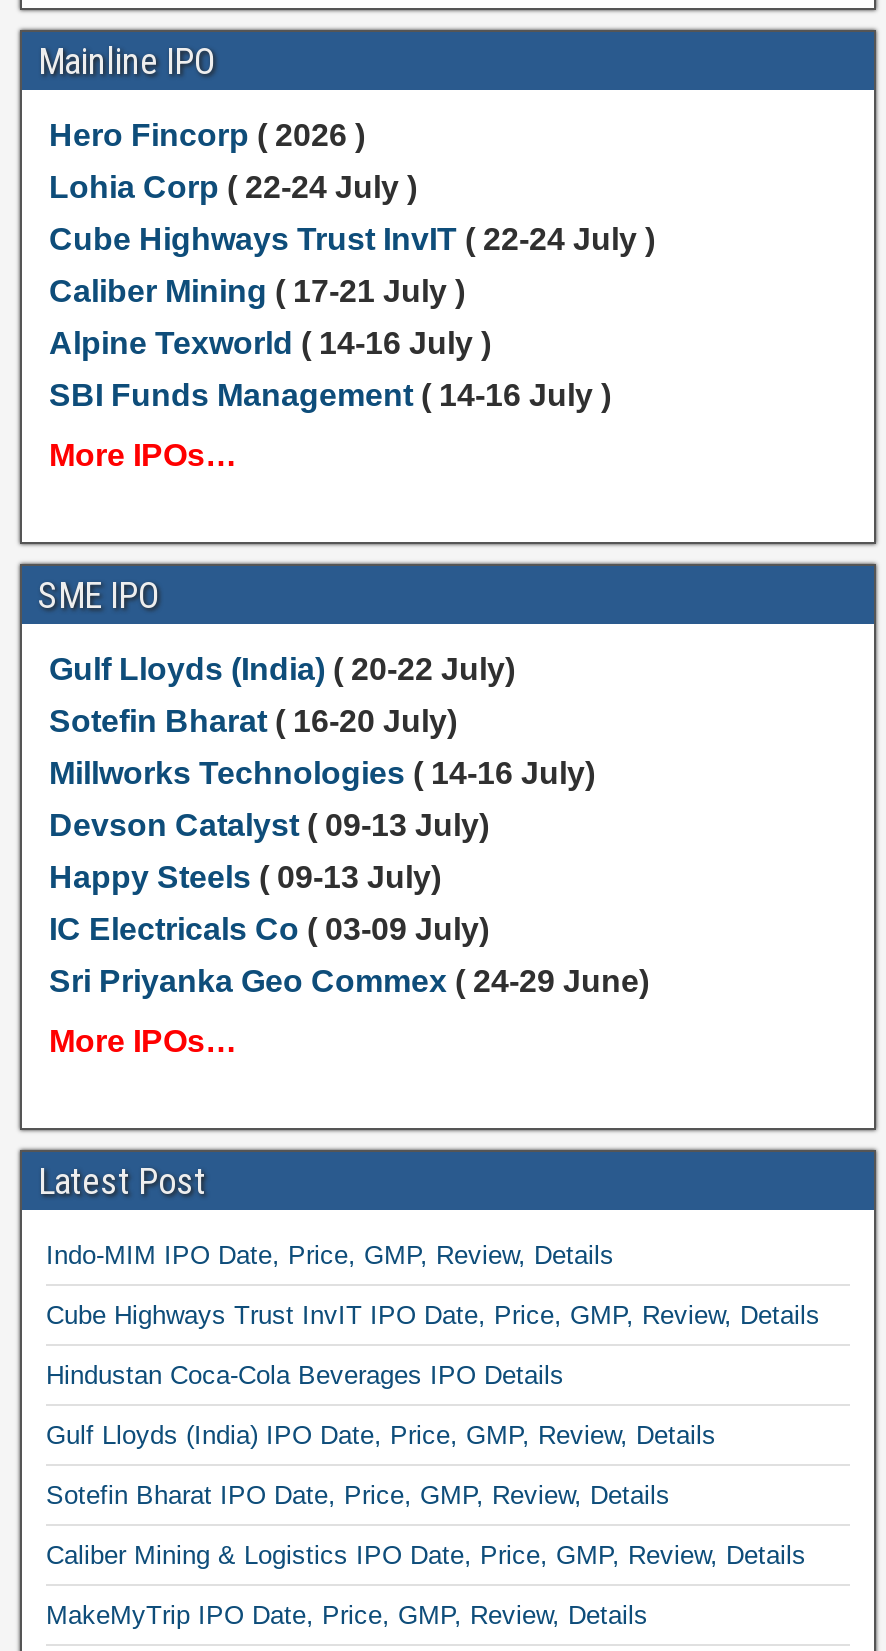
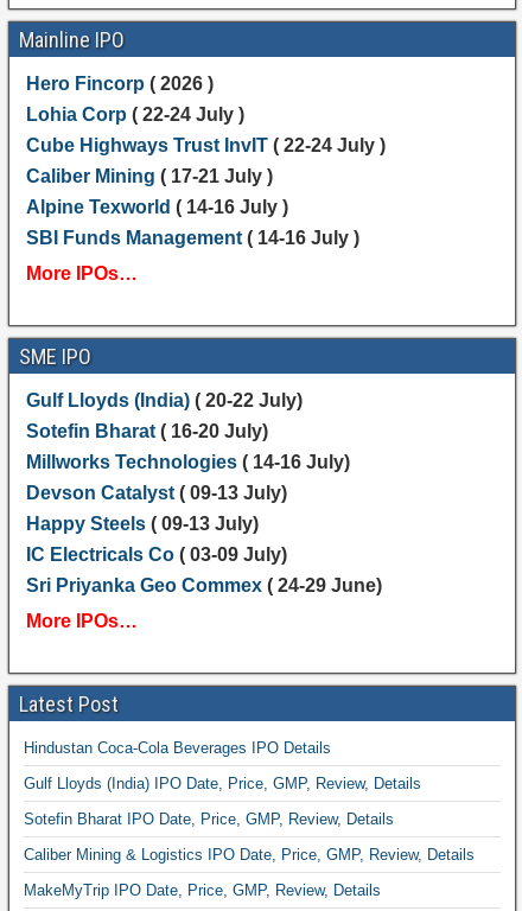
[46,1240,820,1330] Indo-MIM IPO Date, Price, GMP, Review, Details | Cube Highways Trust InvIT IPO Date, Price, GMP, Review, Details -> none

